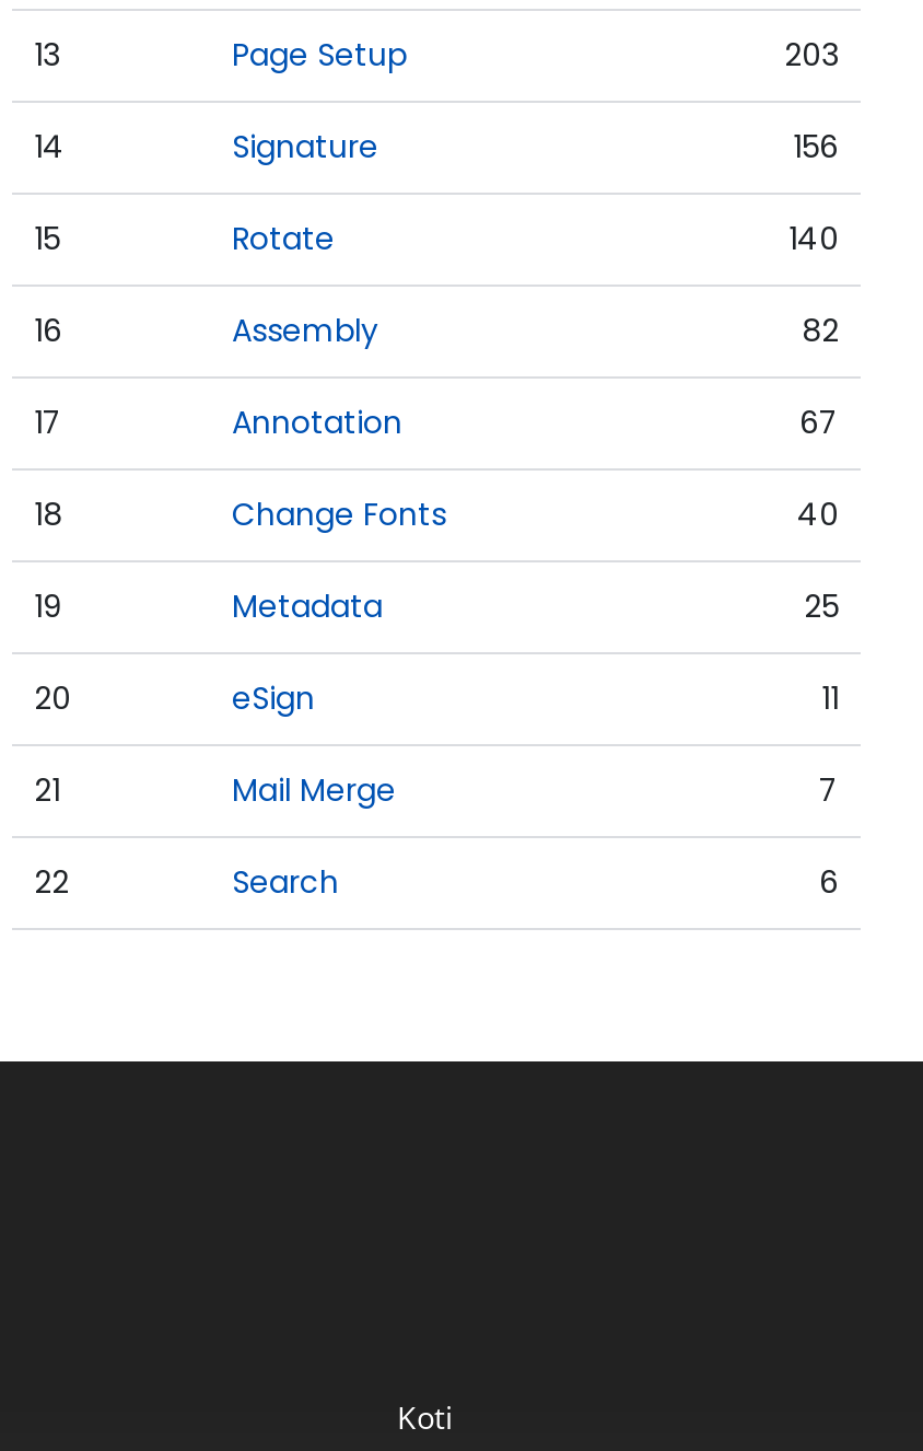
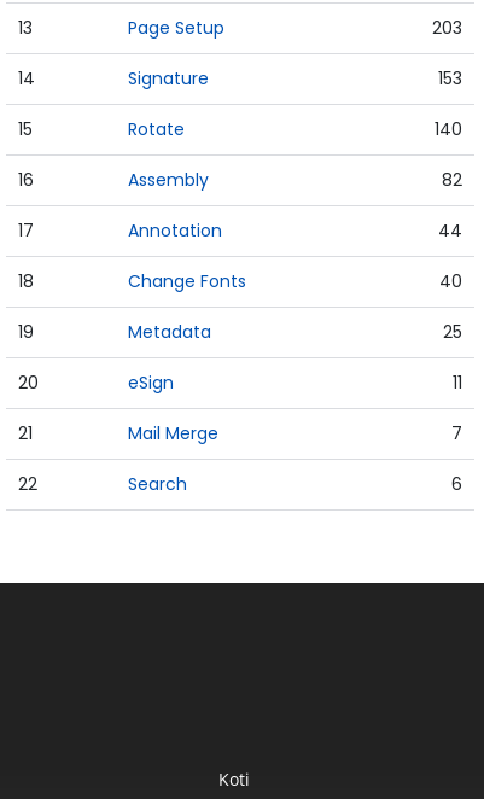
[793,125,839,169] 156 -> [438,66,462,91] 153
[799,401,839,444] 67 -> [438,218,462,243] 44

